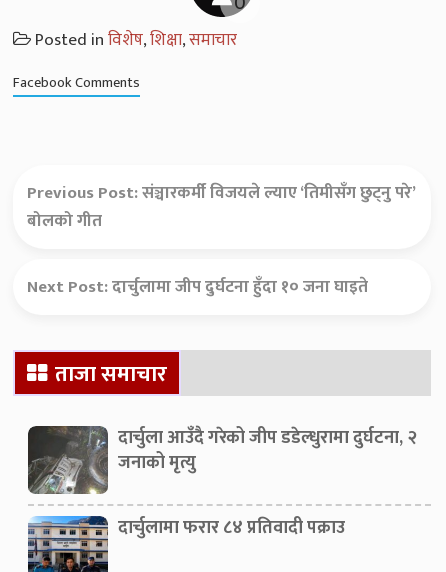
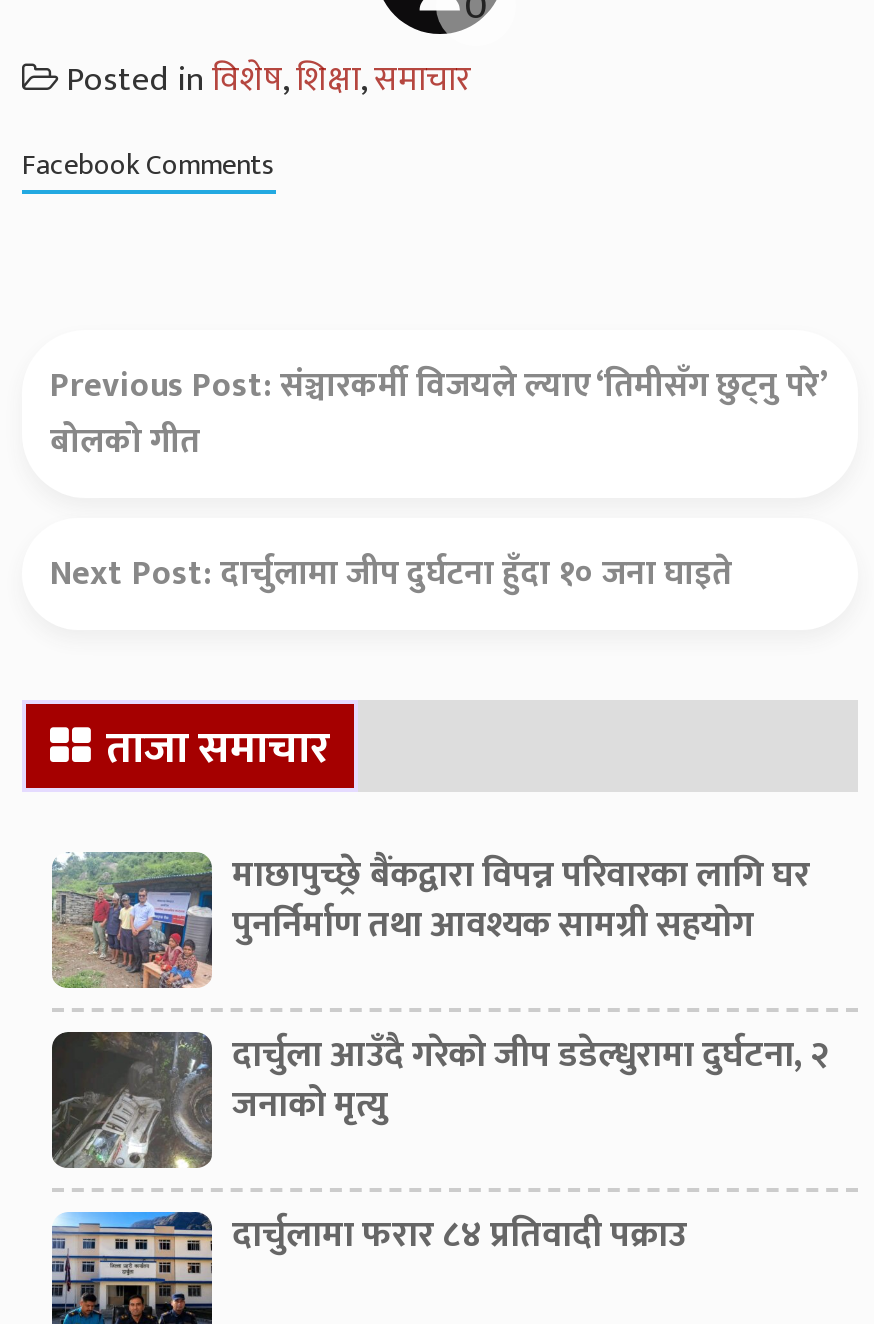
none -> [52,847,810,988] [image] | माछापुच्छ्रे बैंकद्वारा विपन्न परिवारका लागि घर | पुनर्निर्माण तथा आवश्यक सामग्री सहयोग

